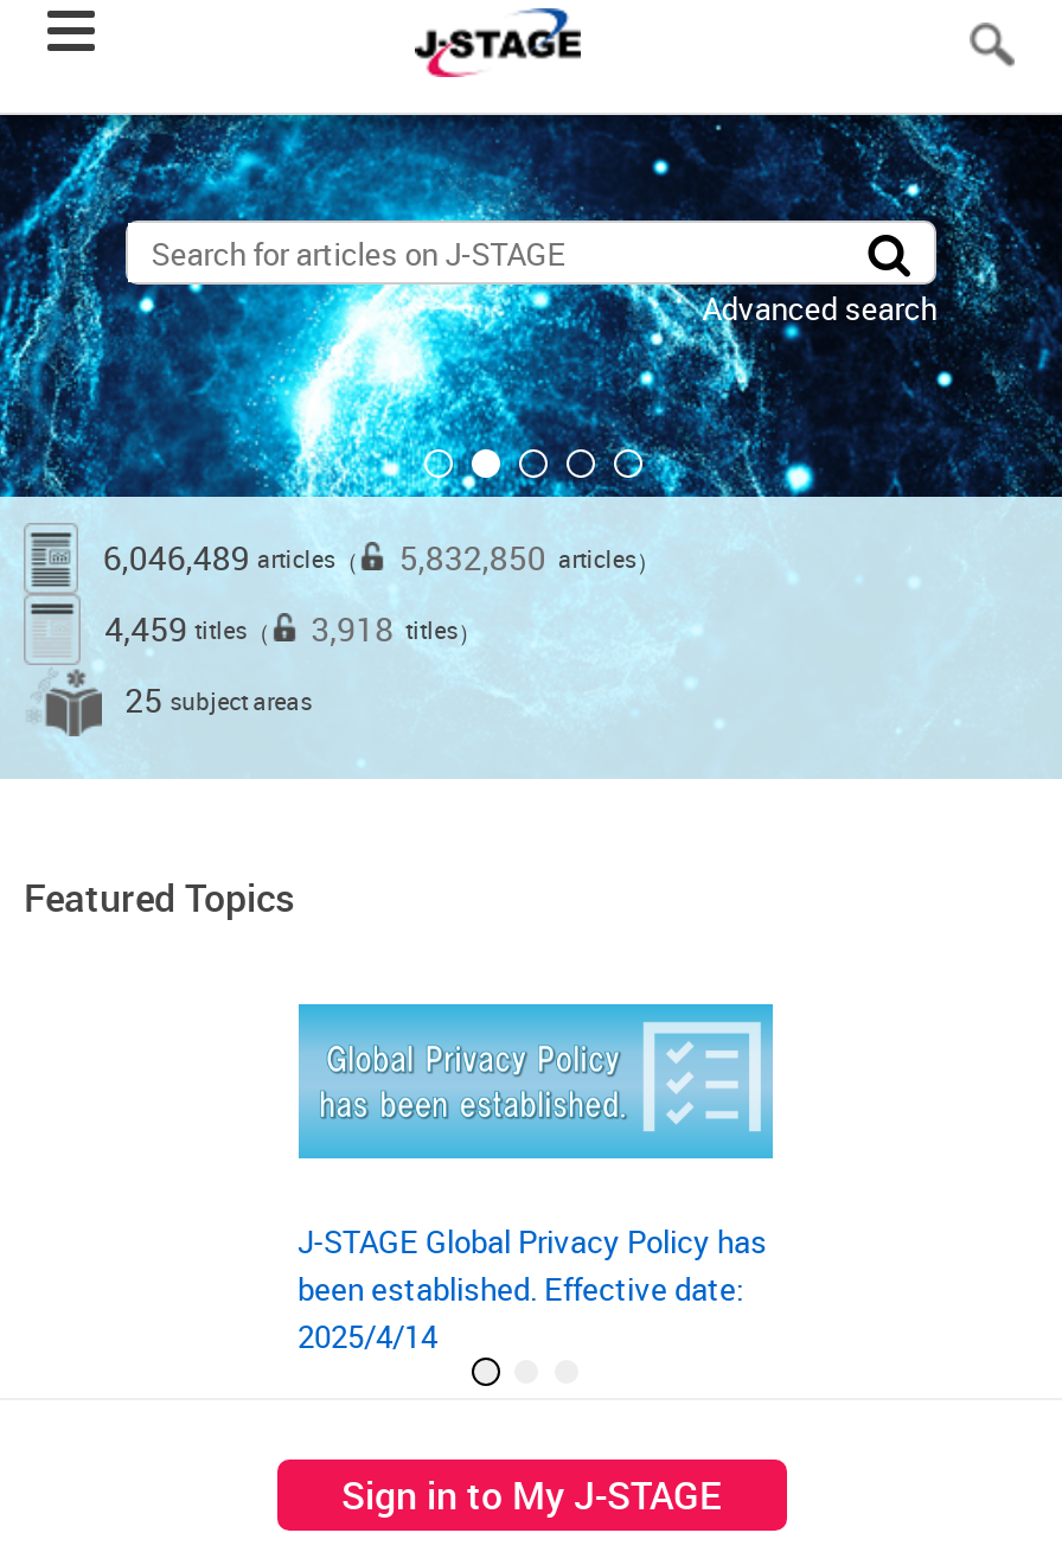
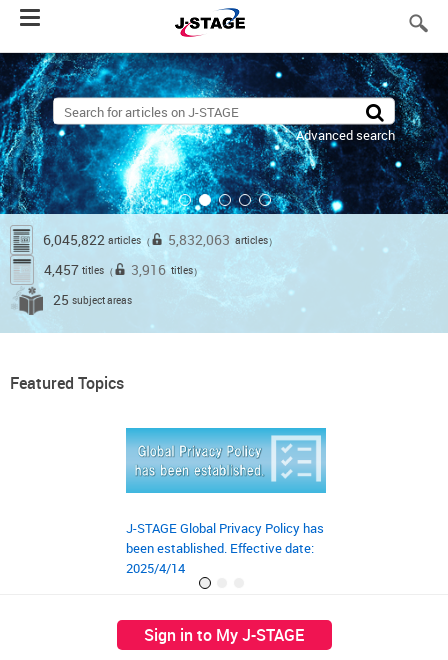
[103,535,359,580] 6,046,489 articles（ -> [43,230,151,249] 6,045,822 articles（
[399,535,660,580] 5,832,850 articles） -> [168,230,278,249] 5,832,063 articles）
[105,606,271,651] 4,459 titles（ -> [44,260,114,279] 4,457 titles（
[311,606,482,651] 3,918 titles） -> [131,260,203,279] 3,916 titles）

